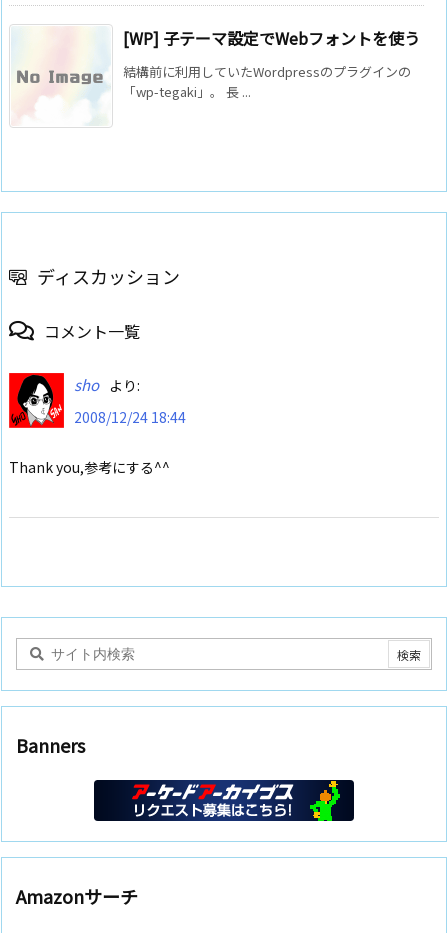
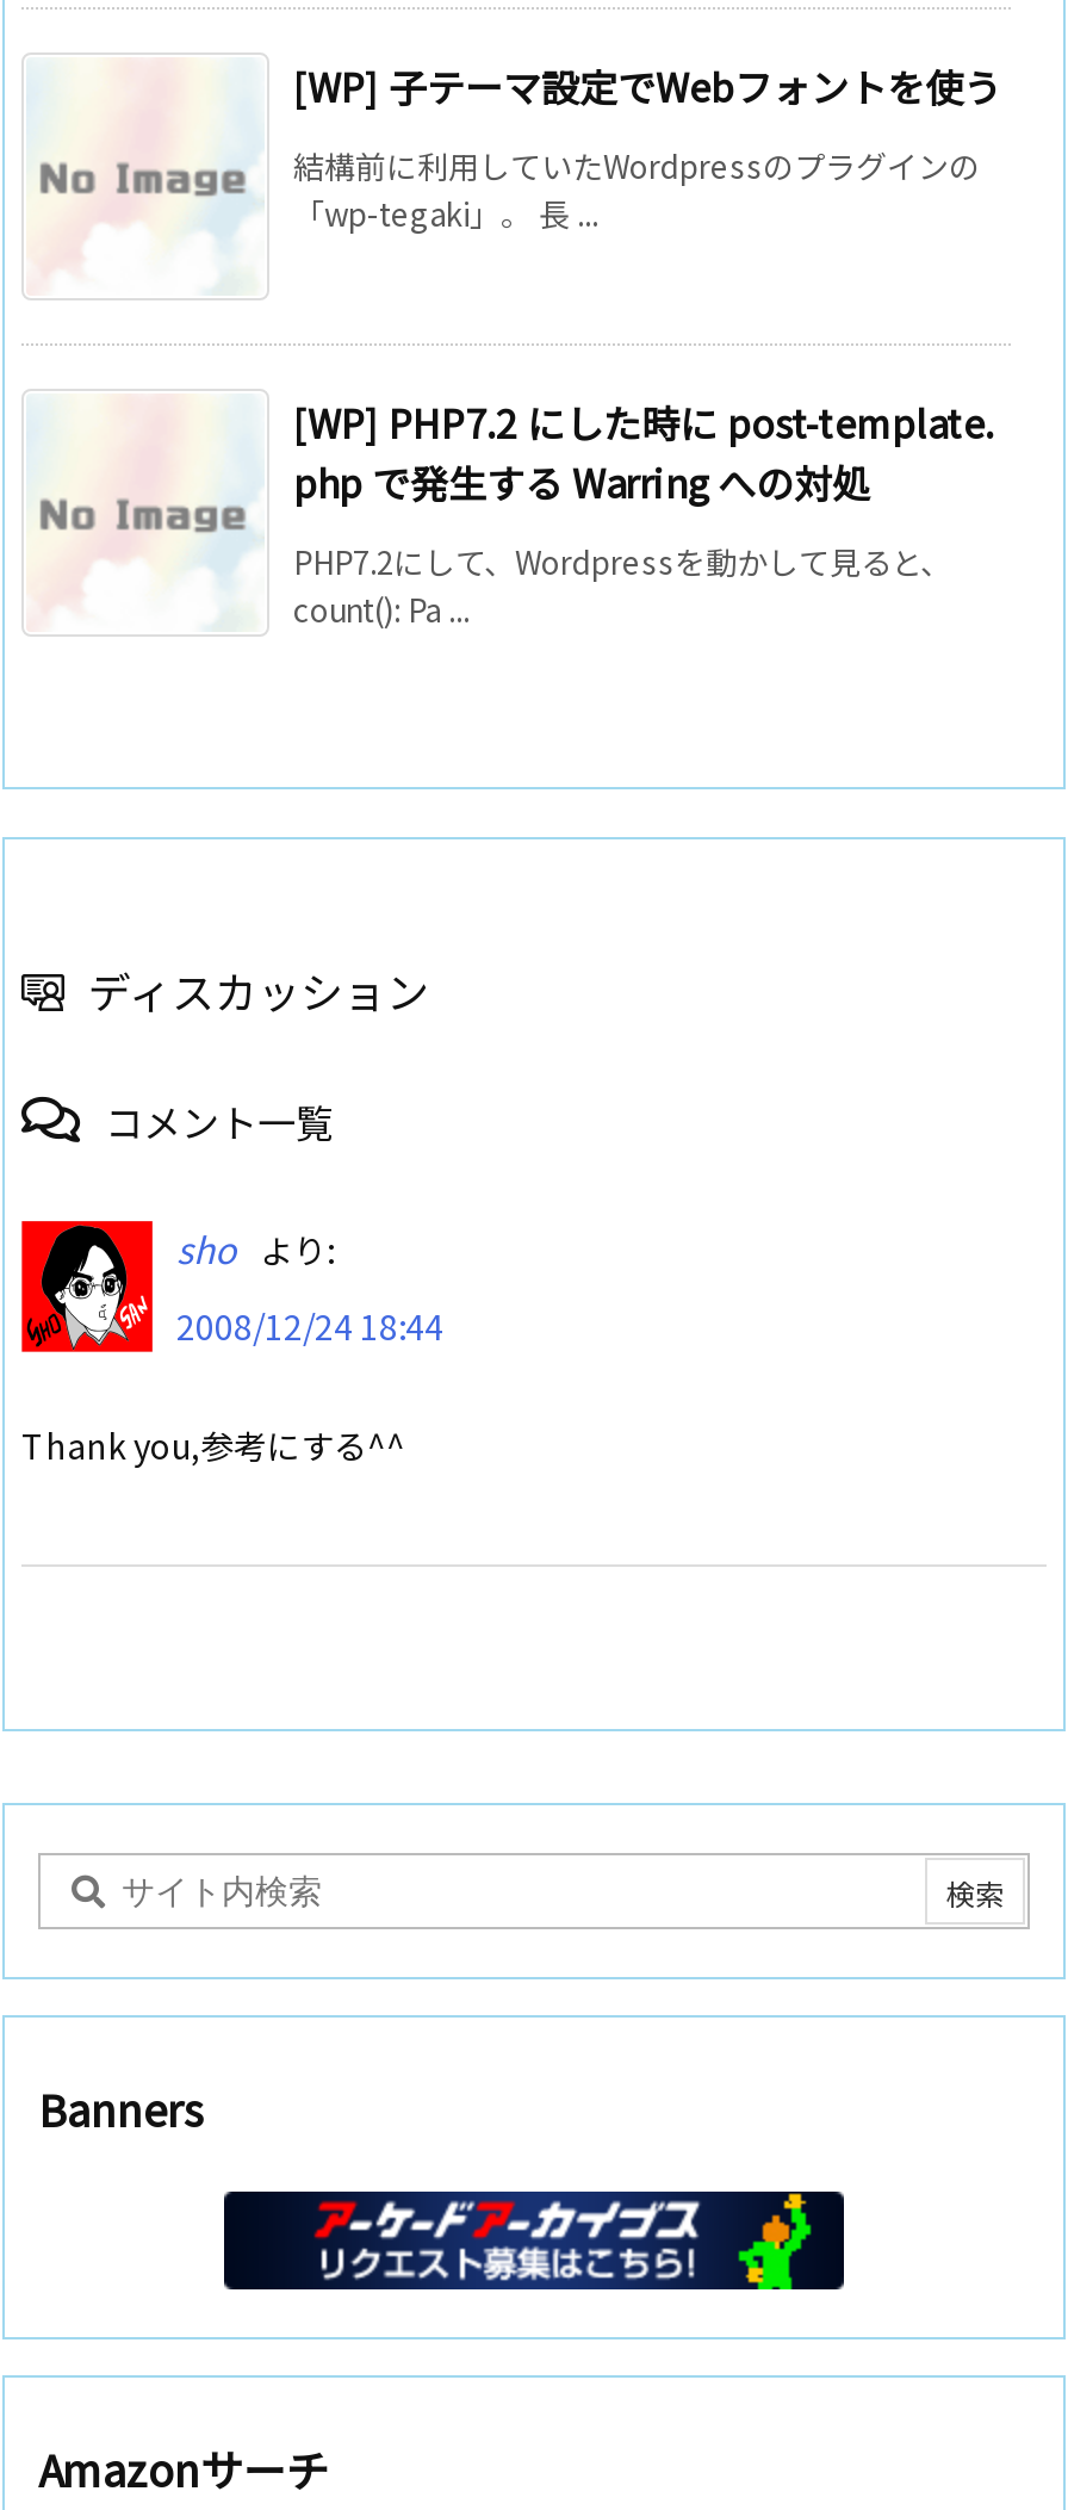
none -> [293,393,994,632] [WP] PHP7.2 にした時に post-template. | php で発生する Warring への対処 | PHP7.2にして、Wordpressを動かして見ると、 | count(): Pa ...

